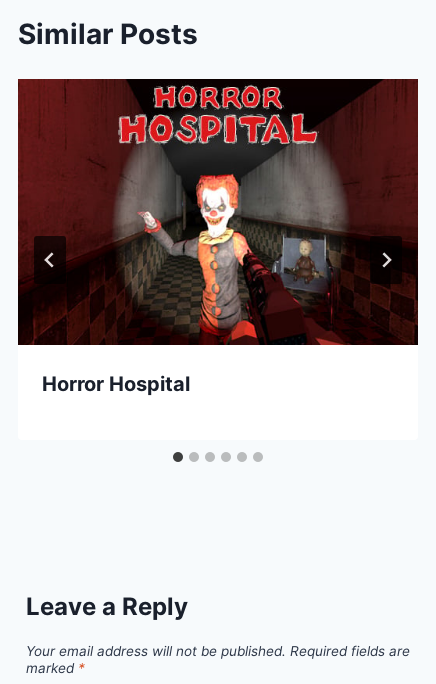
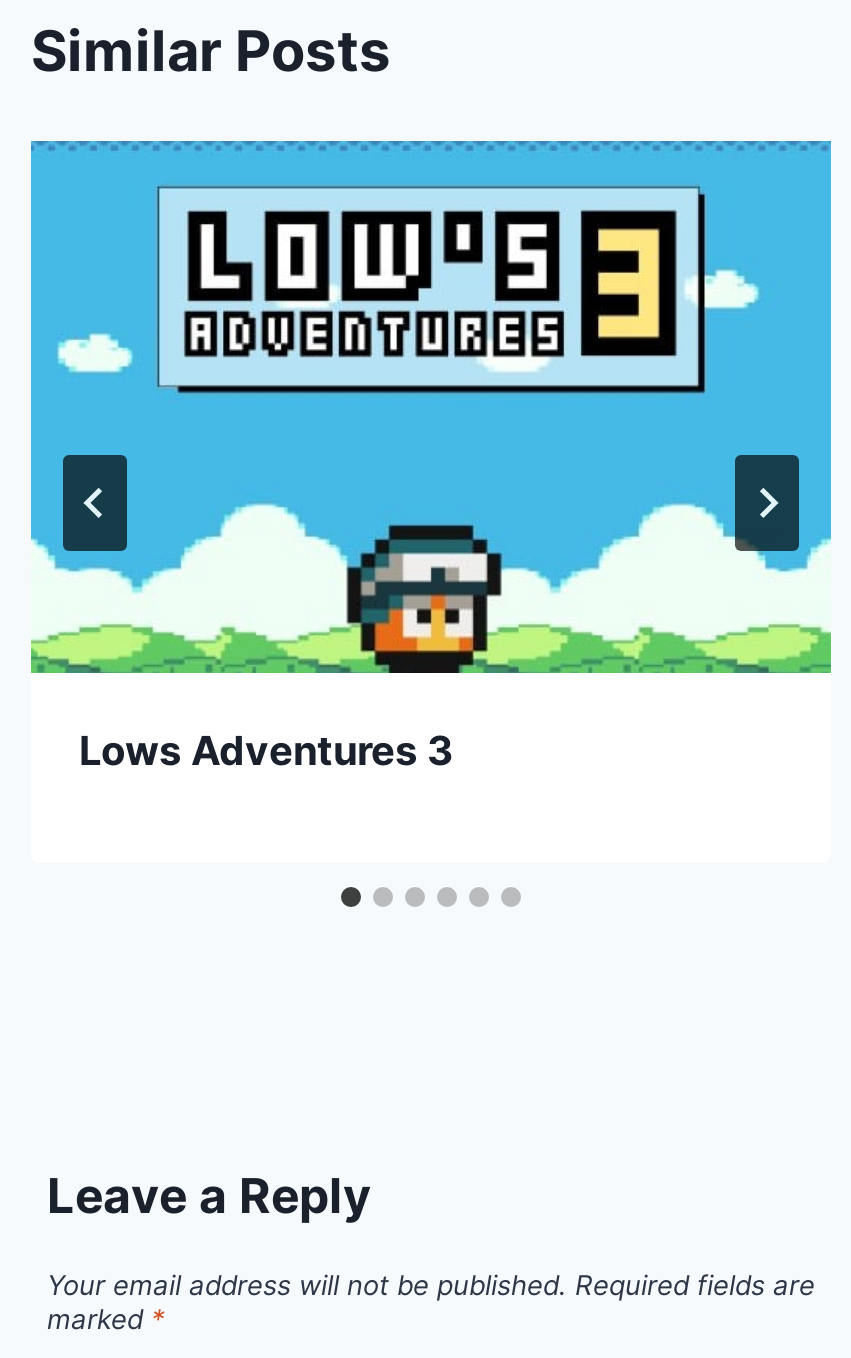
[17,78,419,396] [image] | Horror Hospital -> [29,139,833,776] [image] | Lows Adventures 3

